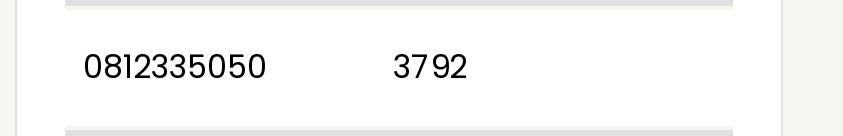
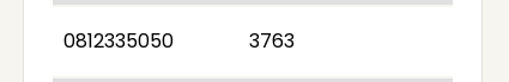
[393,44,467,90] 3792 -> [249,27,295,55] 3763

